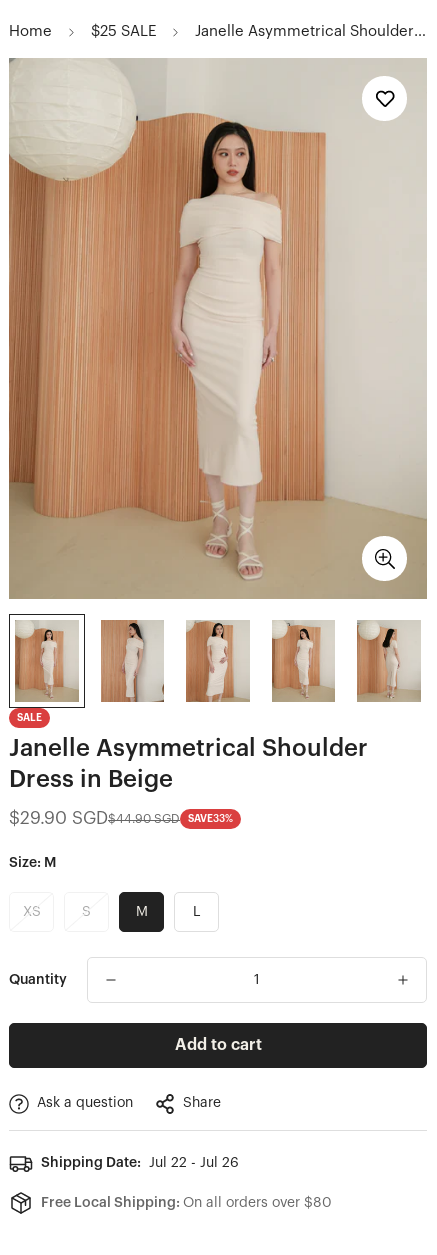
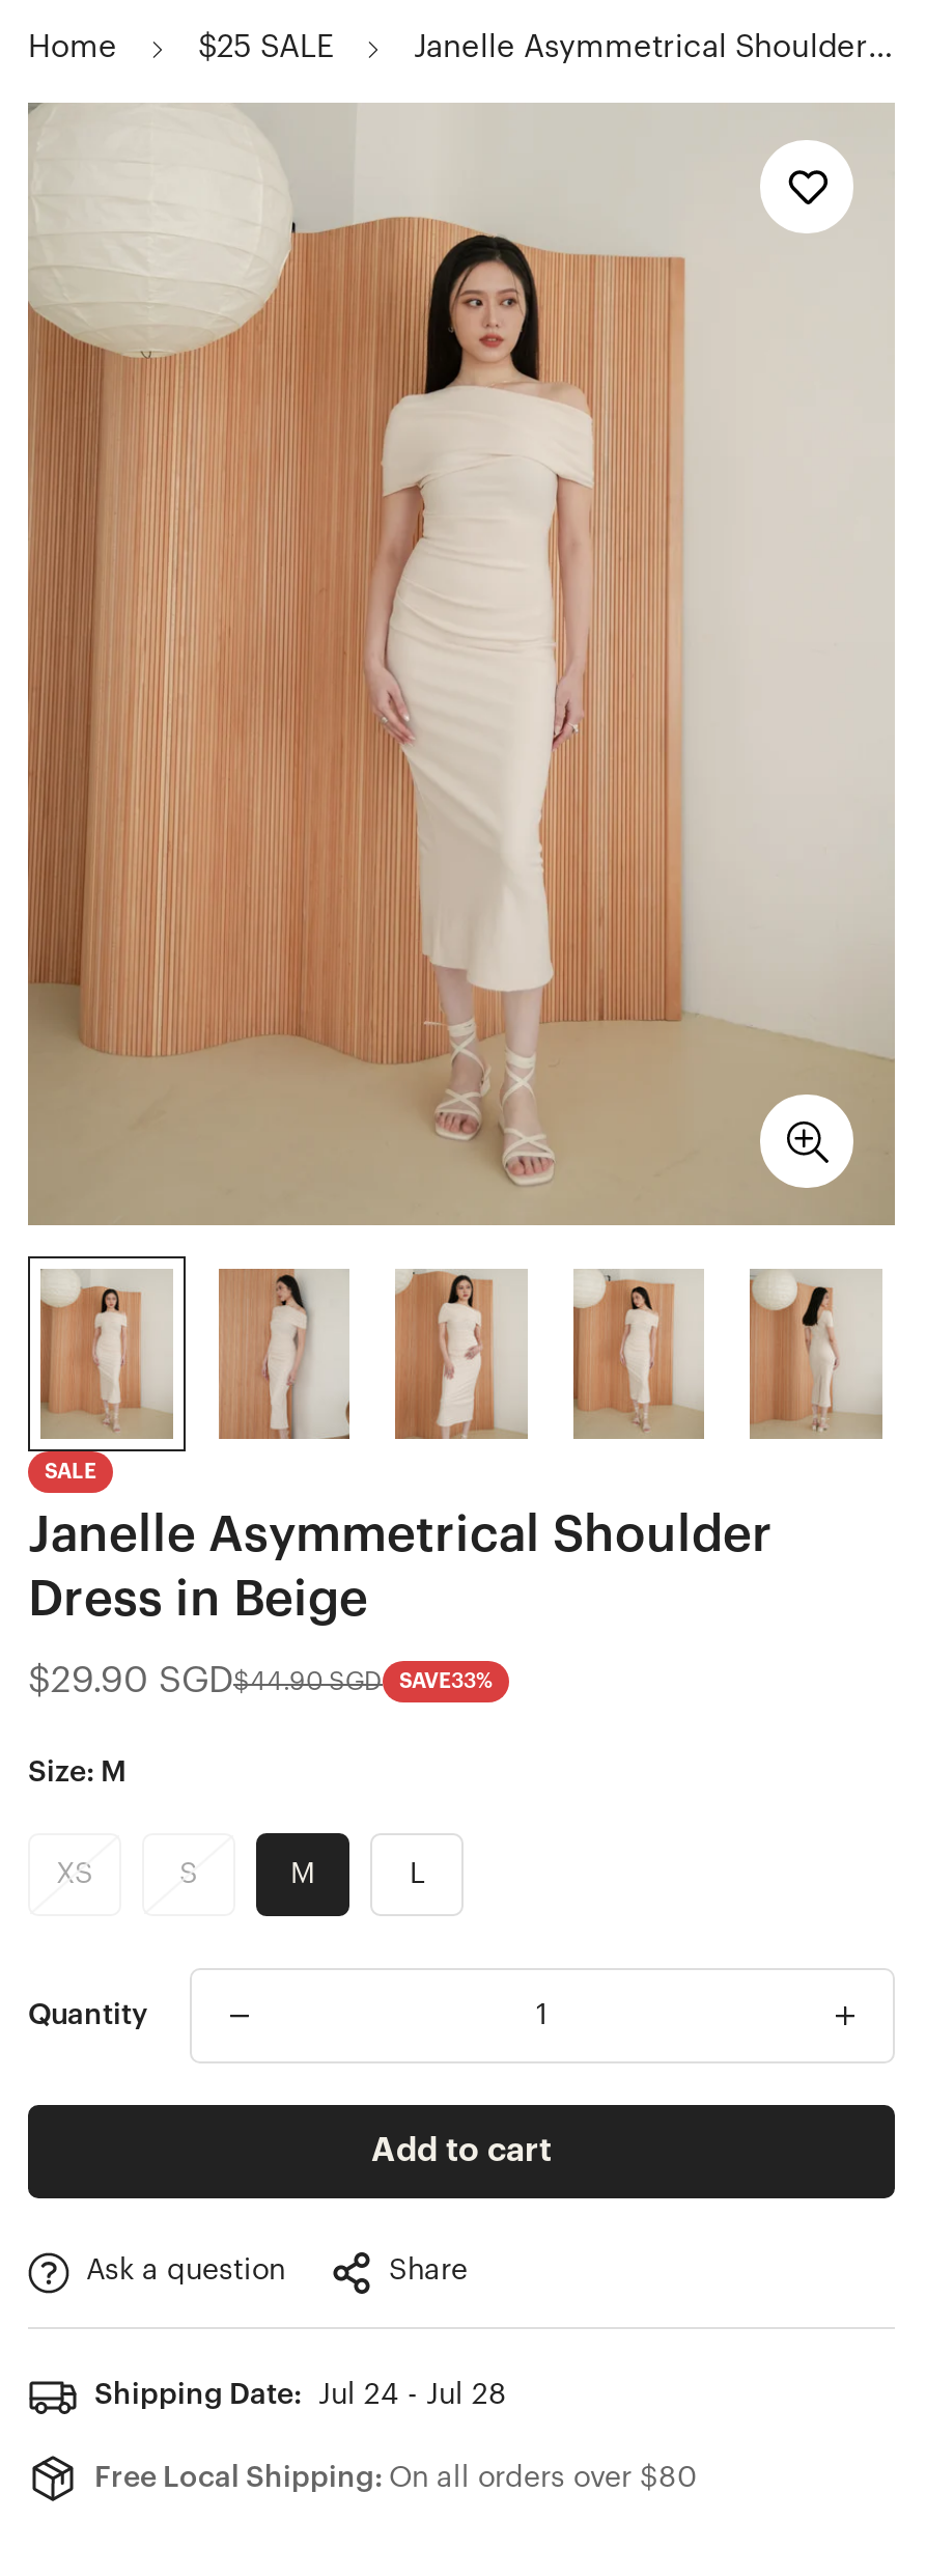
[41,1156,239,1170] Shipping Date: Jul 22 - Jul 26 -> [94,2381,507,2410] Shipping Date: Jul 24 - Jul 28

